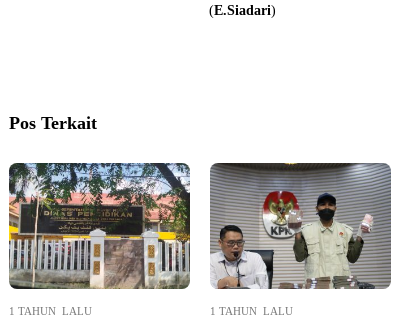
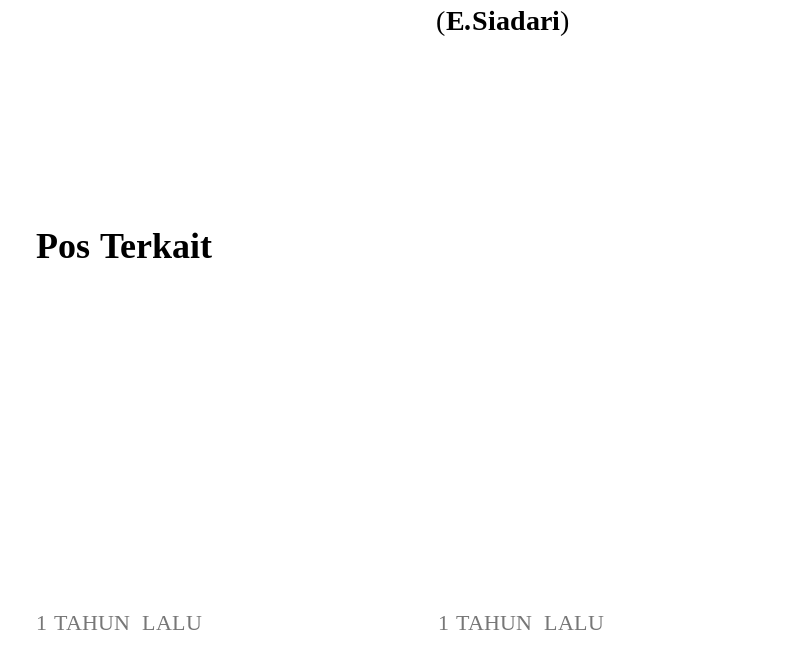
[8,162,191,290] [image] -> none
[209,162,392,290] [image] -> none

